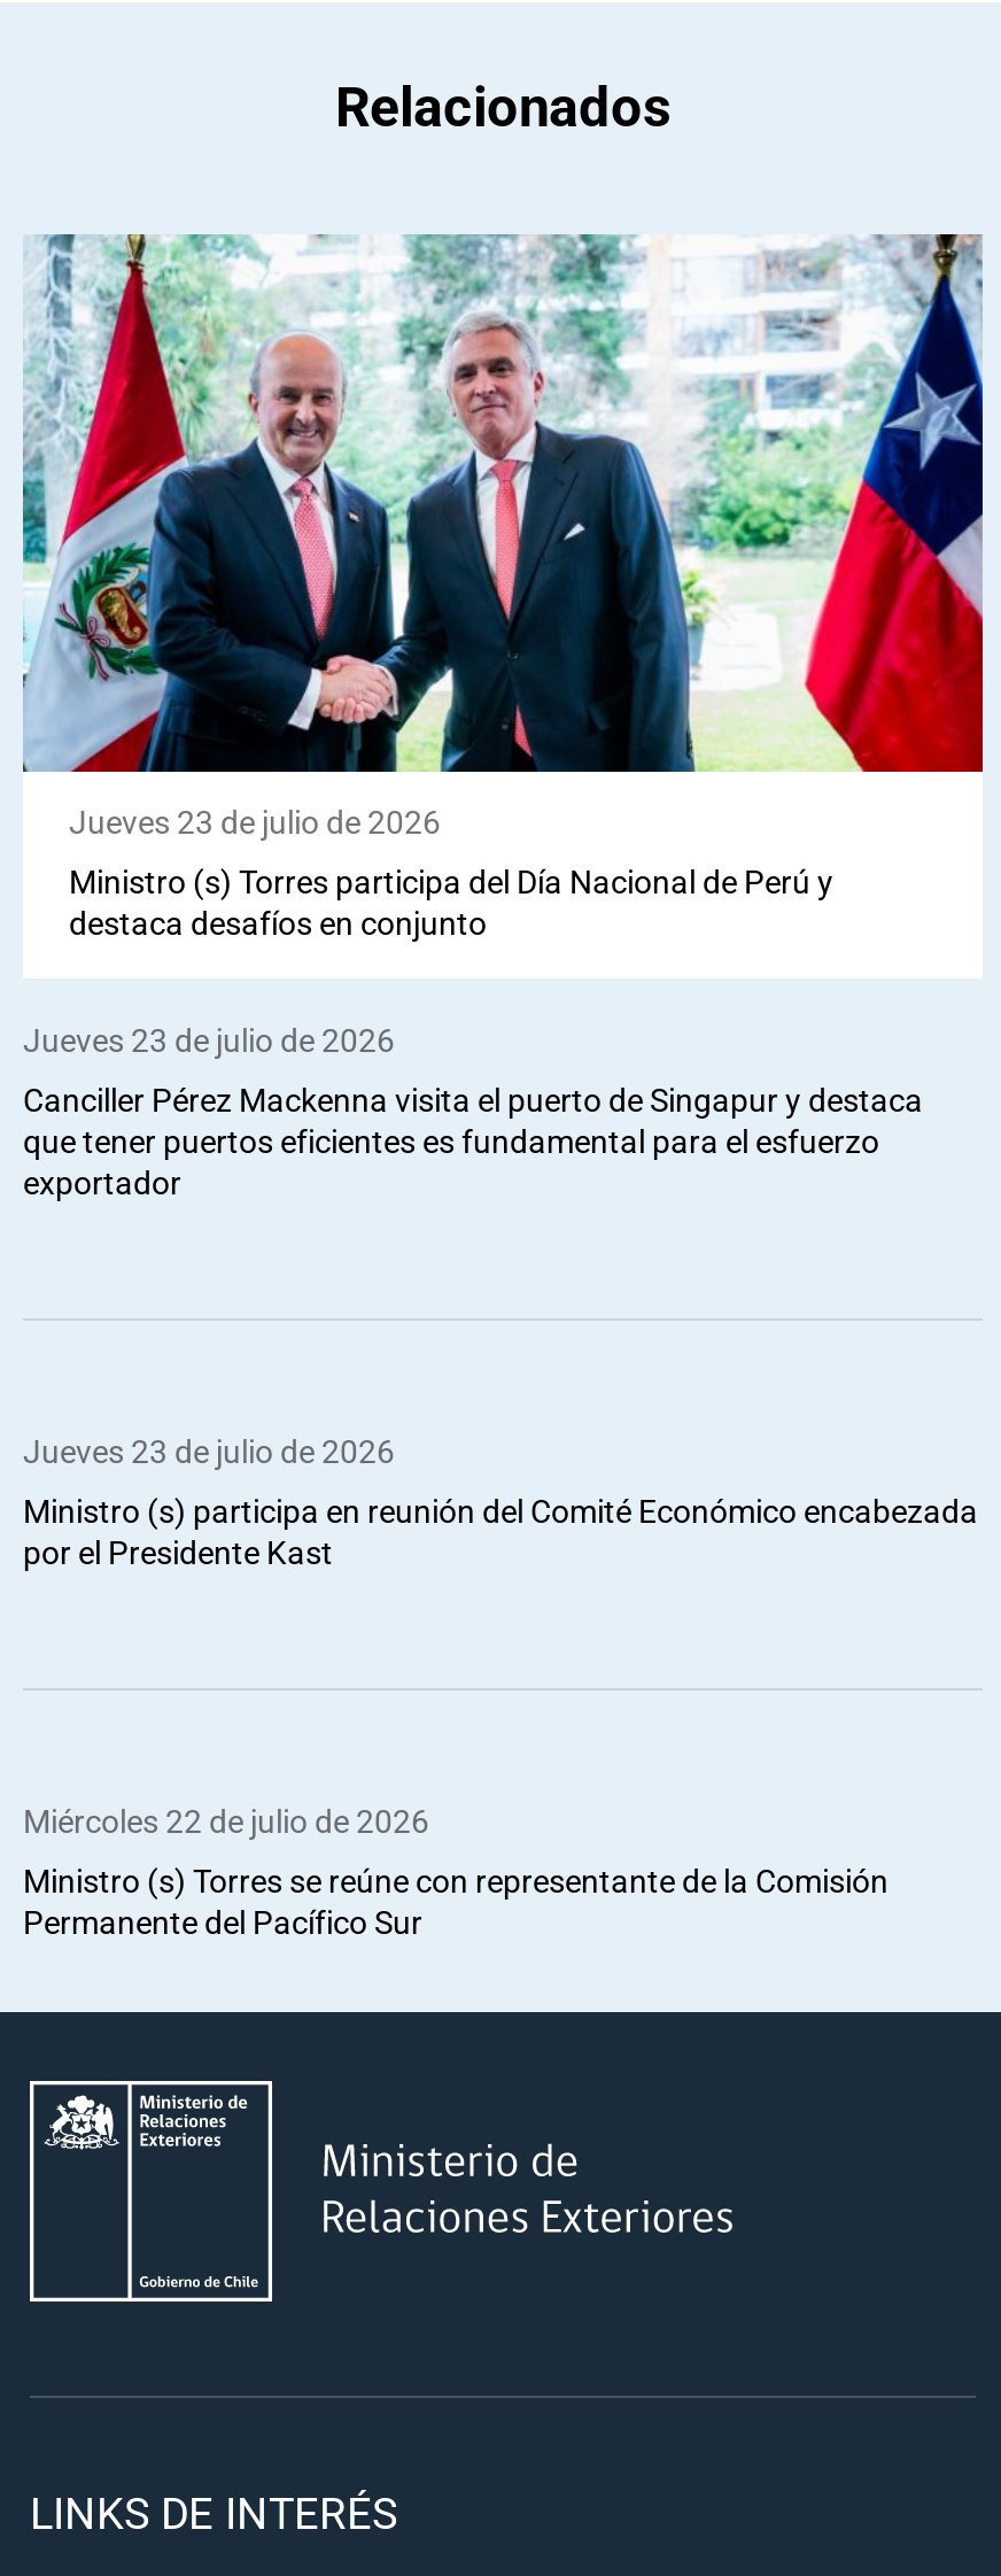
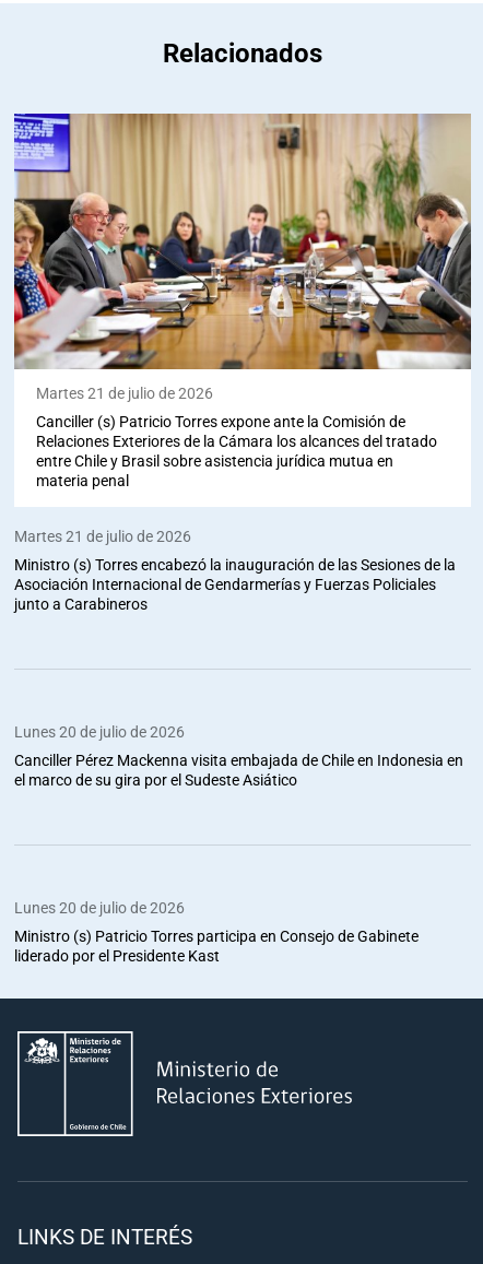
[21,232,985,945] [image] | Jueves 23 de julio de 2026 | Ministro (s) Torres participa del Día Nacional de Perú y | destaca desafíos en conjunto -> [13,113,472,491] [image] | Martes 21 de julio de 2026 | Canciller (s) Patricio Torres expone ante la Comisión de | Relaciones Exteriores de la Cámara los alcances del tratado | entre Chile y Brasil sobre asistencia jurídica mutua en | materia penal
[23,1018,923,1204] Jueves 23 de julio de 2026 | Canciller Pérez Mackenna visita el puerto de Singapur y destaca | que tener puertos eficientes es fundamental para el esfuerzo | exportador -> [14,526,456,614] Martes 21 de julio de 2026 | Ministro (s) Torres encabezó la inauguración de las Sesiones de la | Asociación Internacional de Gendarmerías y Fuerzas Policiales | junto a Carabineros
[23,1429,978,1574] Jueves 23 de julio de 2026 | Ministro (s) participa en reunión del Comité Económico encabezada | por el Presidente Kast -> [14,721,463,790] Lunes 20 de julio de 2026 | Canciller Pérez Mackenna visita embajada de Chile en Indonesia en | el marco de su gira por el Sudeste Asiático
[23,1799,889,1944] Miércoles 22 de julio de 2026 | Ministro (s) Torres se reúne con representante de la Comisión | Permanente del Pacífico Sur -> [14,897,419,966] Lunes 20 de julio de 2026 | Ministro (s) Patricio Torres participa en Consejo de Gabinete | liderado por el Presidente Kast

